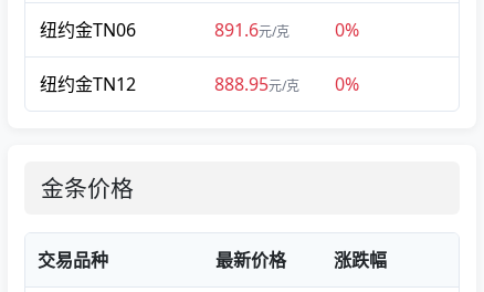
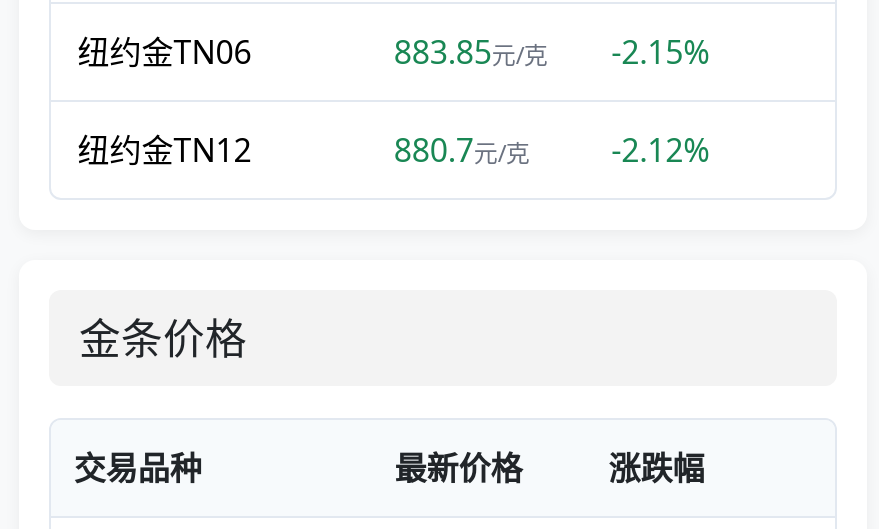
[215,18,290,42] 891.6元/克 -> [394,30,548,74] 883.85元/克
[335,18,359,42] 0% -> [611,30,709,74] -2.15%
[215,72,300,96] 888.95元/克 -> [394,128,530,172] 880.7元/克
[335,72,359,96] 0% -> [611,128,709,172] -2.12%

